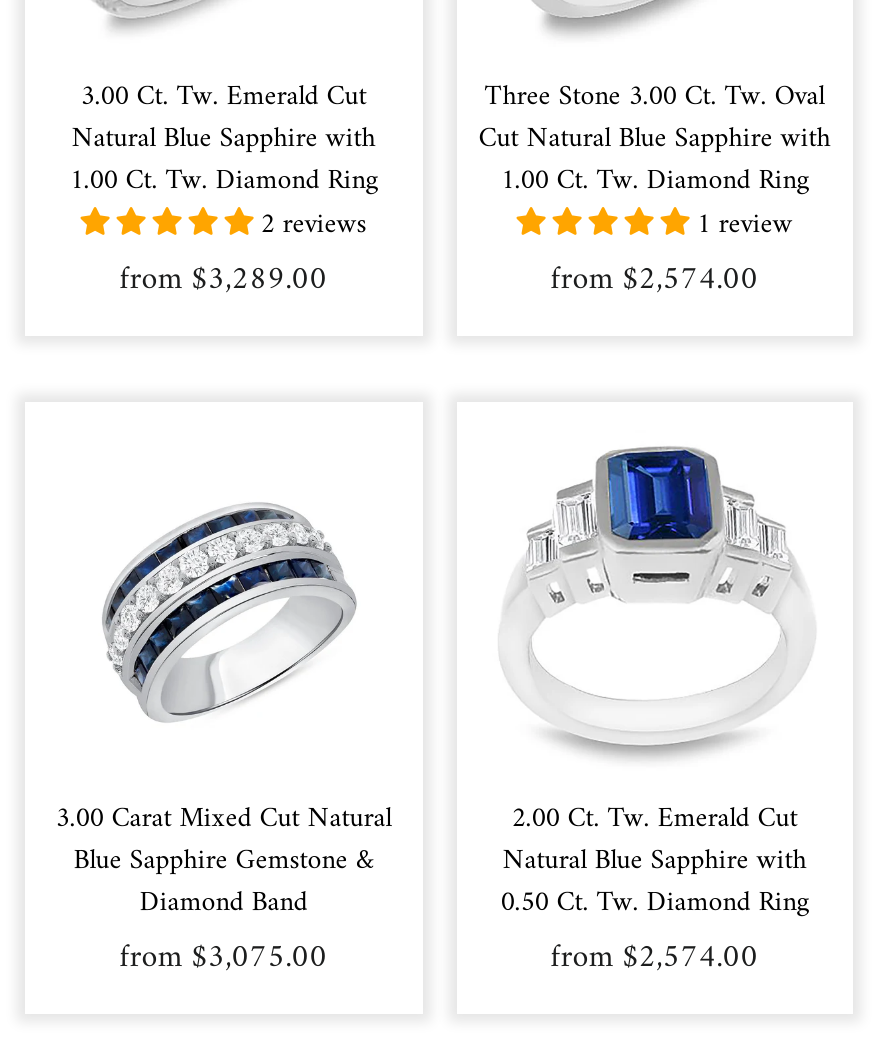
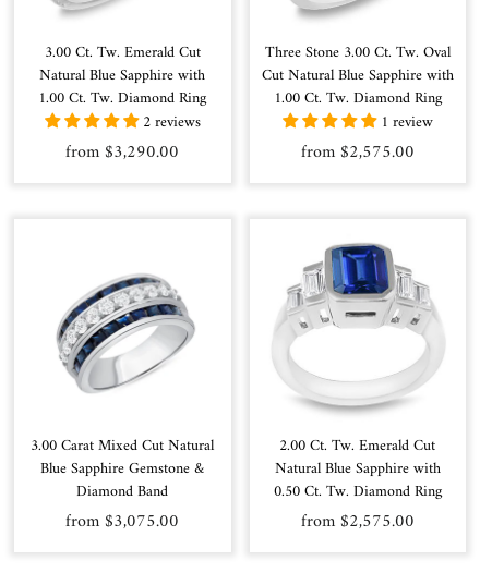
[119,251,327,307] from $3,289.00 -> [66,137,179,167] from $3,290.00
[551,251,759,307] from $2,574.00 -> [301,137,414,167] from $2,575.00
[551,930,759,986] from $2,574.00 -> [301,507,414,537] from $2,575.00

